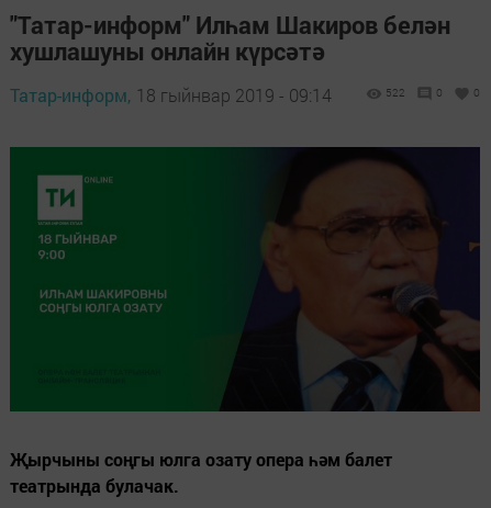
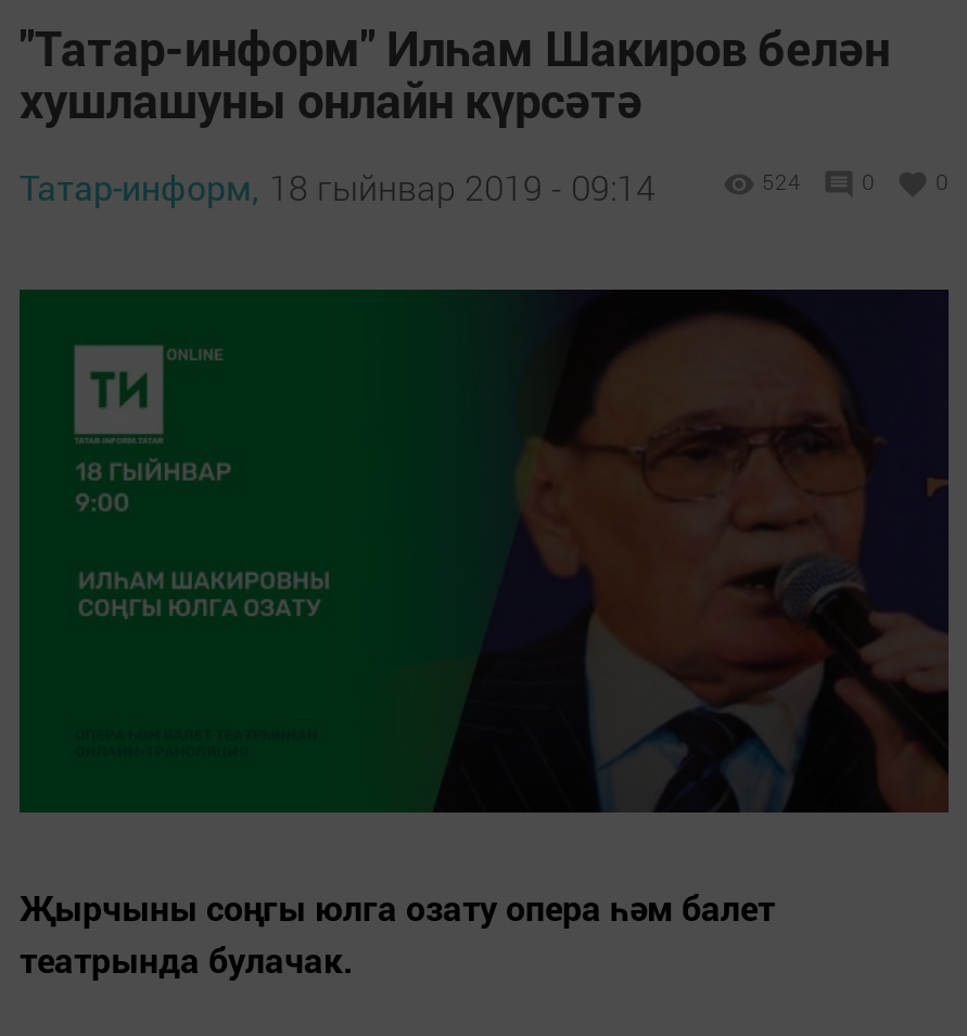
[386,86,405,100] 522 -> [762,169,801,197] 524

